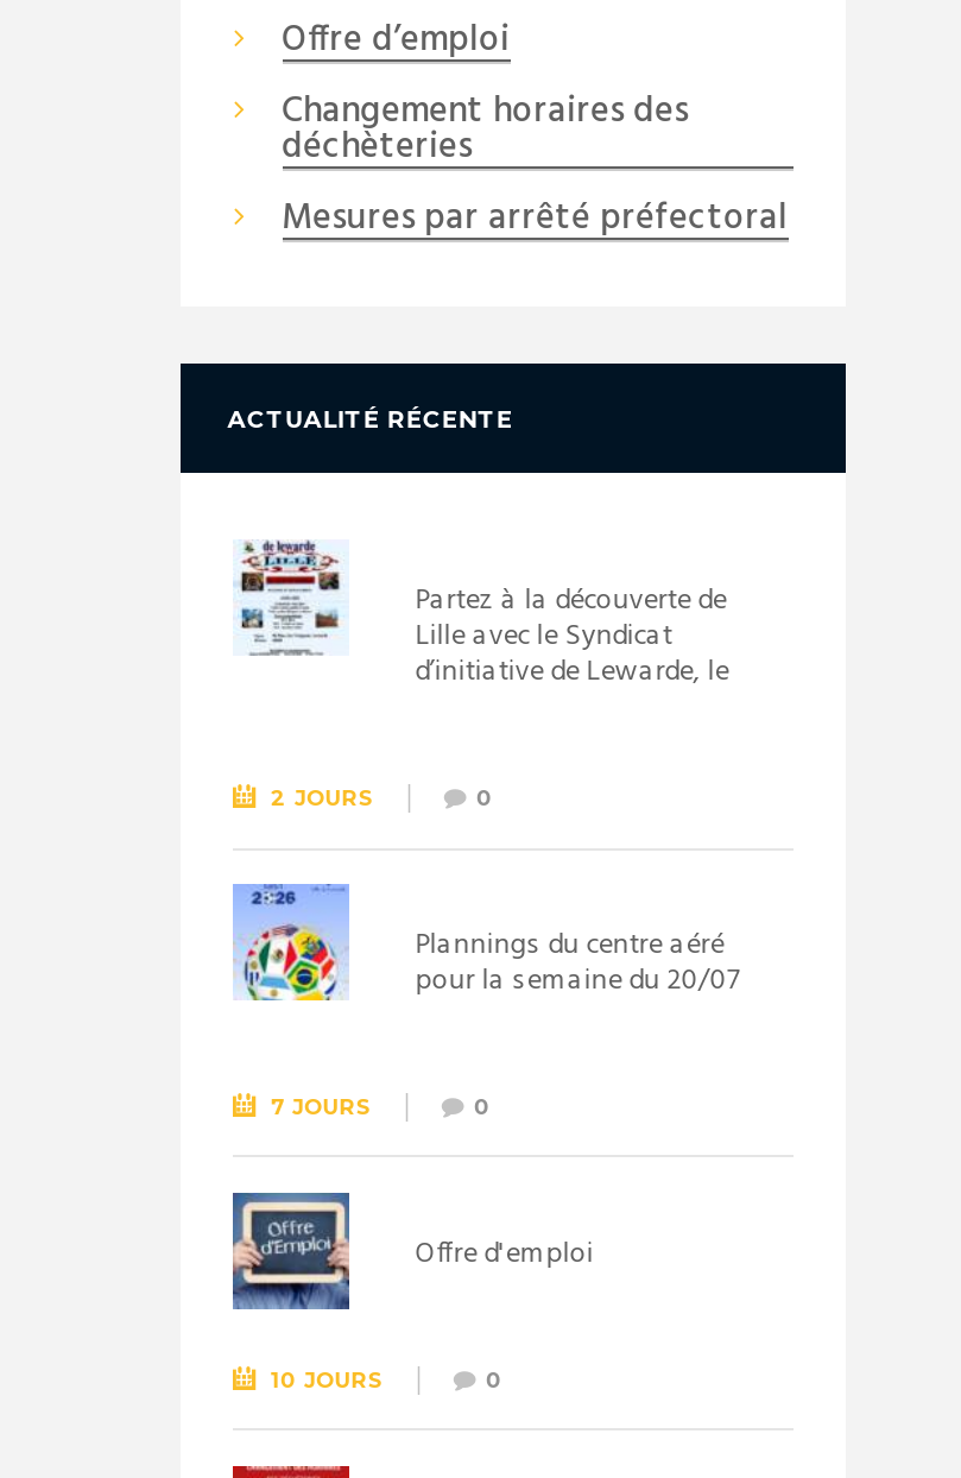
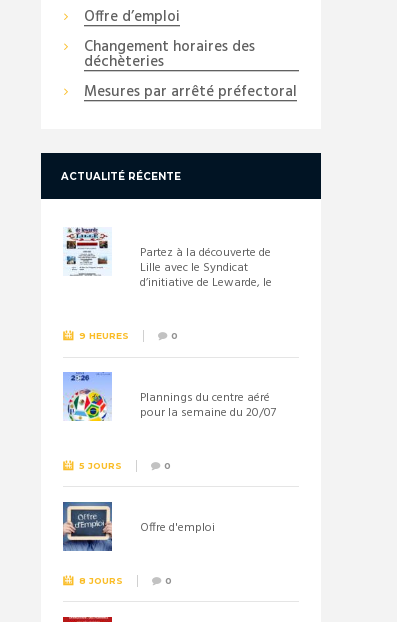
[271,785,375,811] 2 JOURS -> [79,330,129,341] 9 HEURES
[271,1093,373,1119] 7 JOURS -> [79,460,122,471] 5 JOURS
[271,1366,385,1392] 10 JOURS -> [79,575,123,586] 8 JOURS

